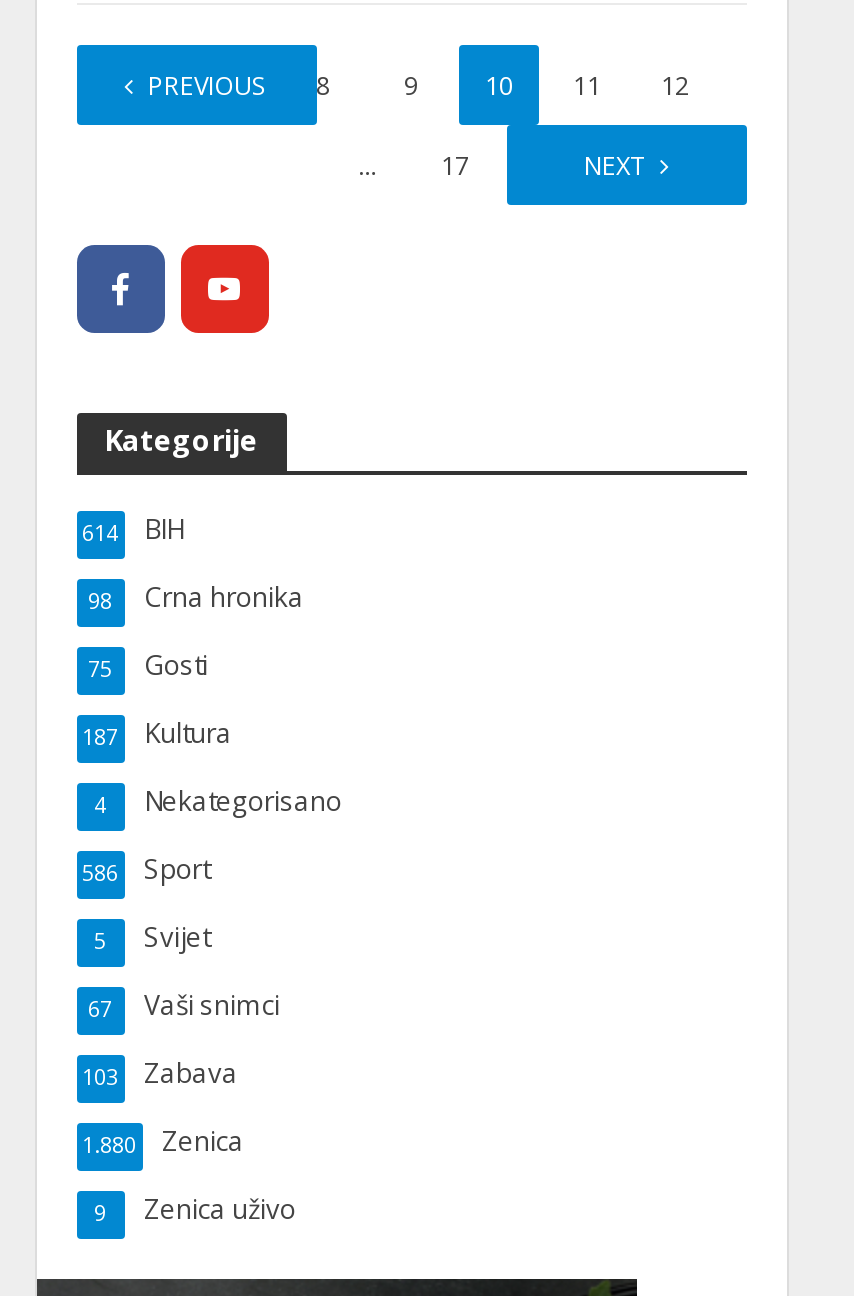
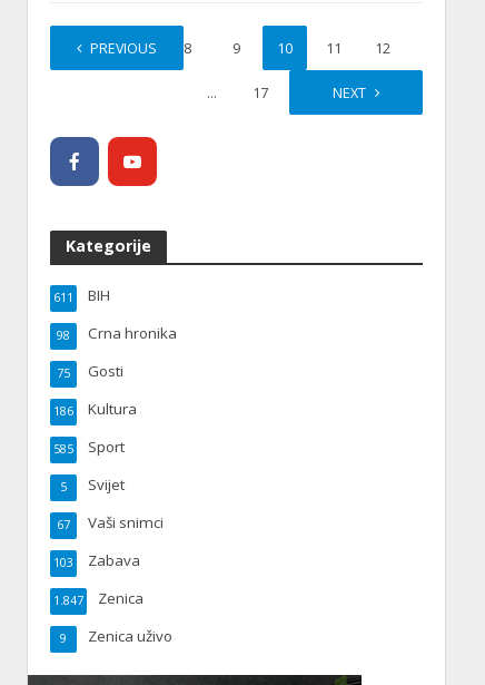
[82,511,184,547] 614 BIH -> [53,285,110,306] 611 BIH
[82,723,342,819] 187 | Nekategorisano | 4 -> [53,404,73,419] 186
[82,851,210,887] 586 Sport -> [53,437,124,457] 585 Sport
[82,1123,244,1159] 1.880 Zenica -> [53,588,143,608] 1.847 Zenica

